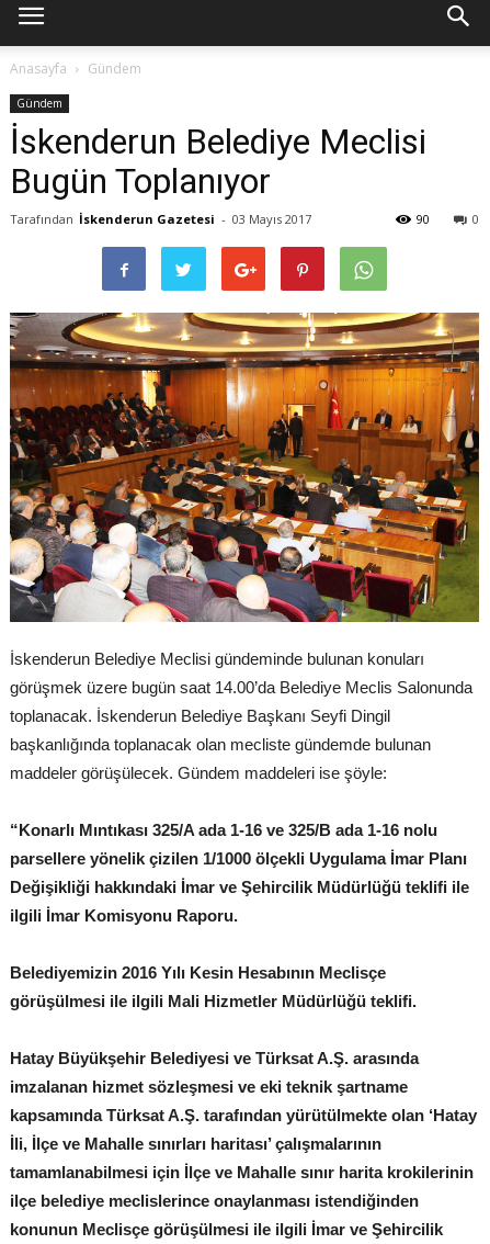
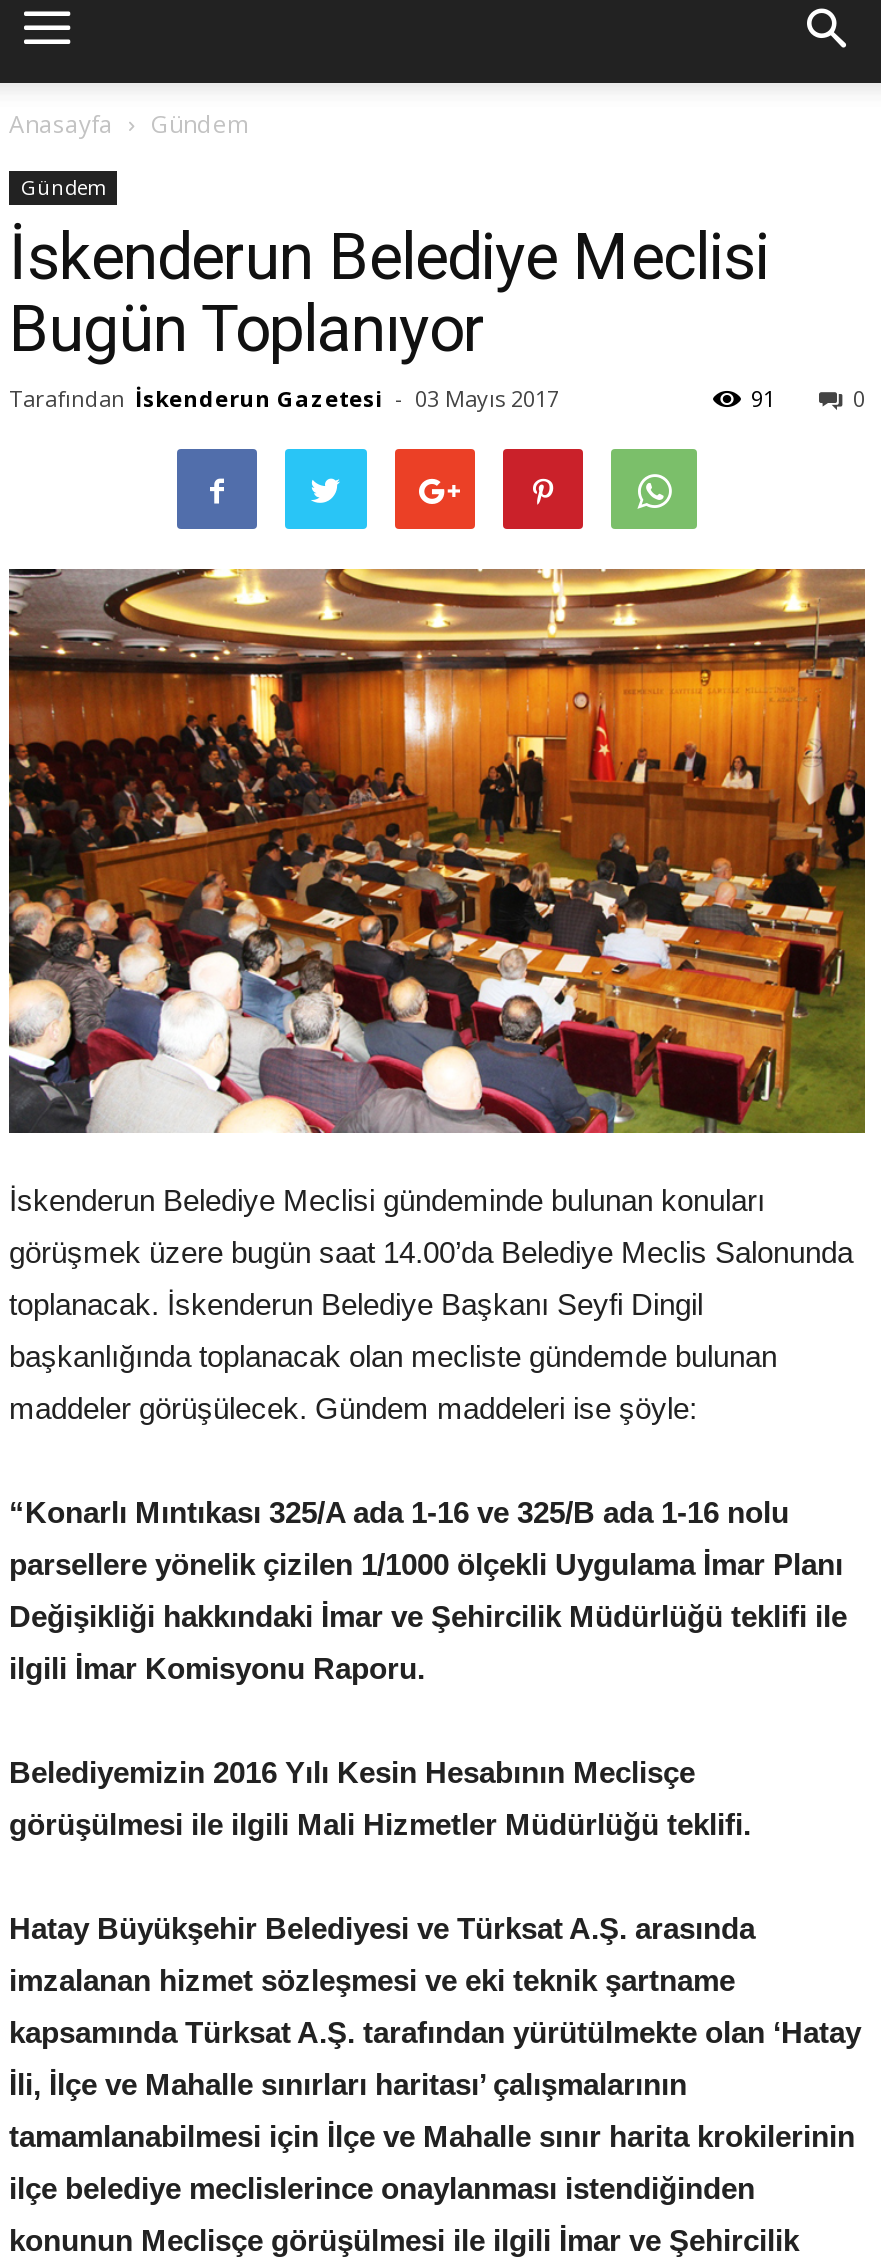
[417,211,430,227] 90 -> [751,383,775,413] 91

